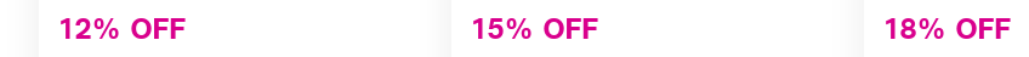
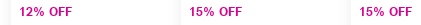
[883,12,1011,46] 18% OFF -> [359,5,411,19] 15% OFF

